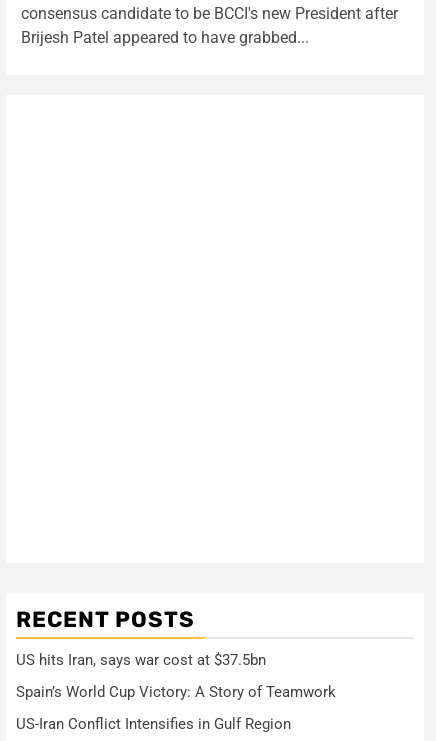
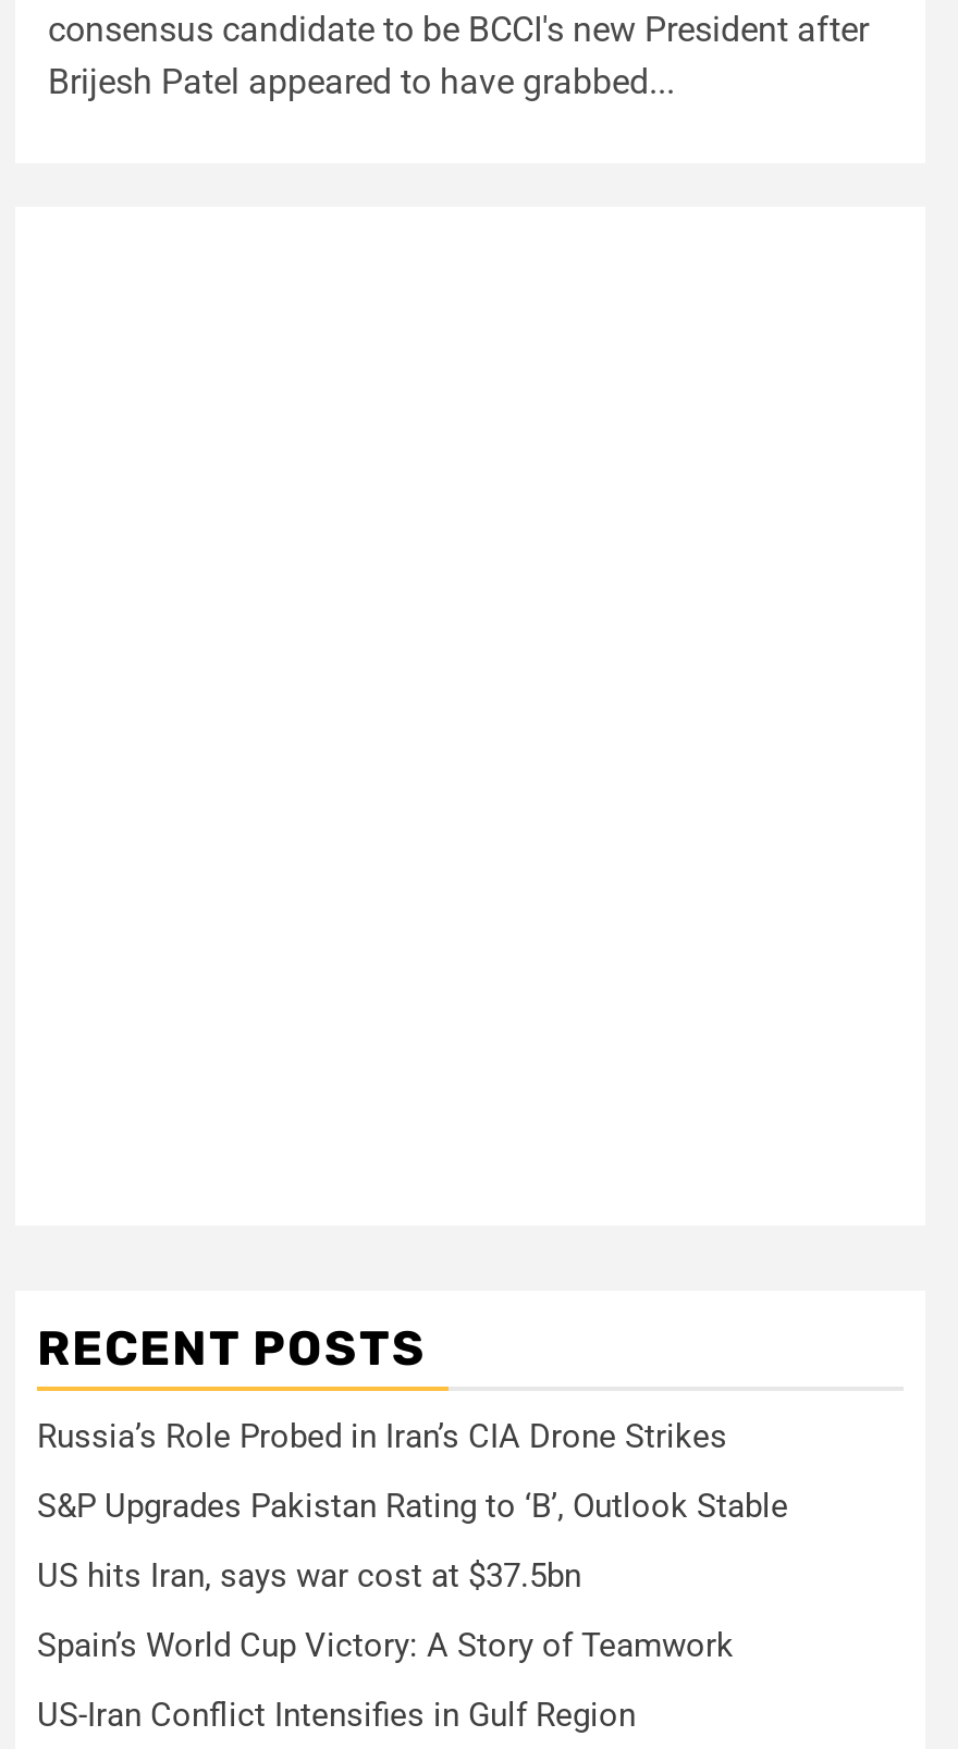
none -> [37,1417,788,1526] Russia’s Role Probed in Iran’s CIA Drone Strikes | S&P Upgrades Pakistan Rating to ‘B’, Outlook Stable

